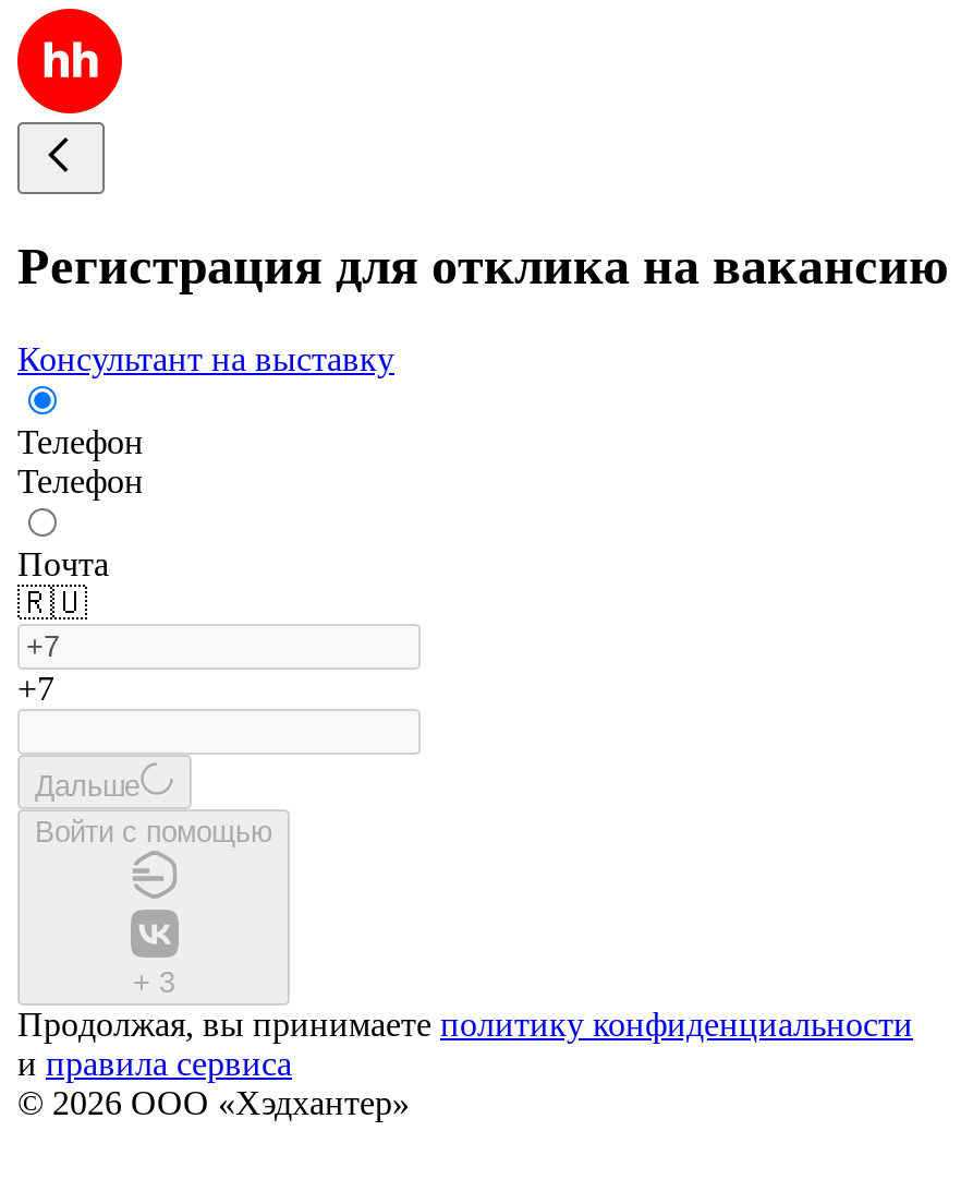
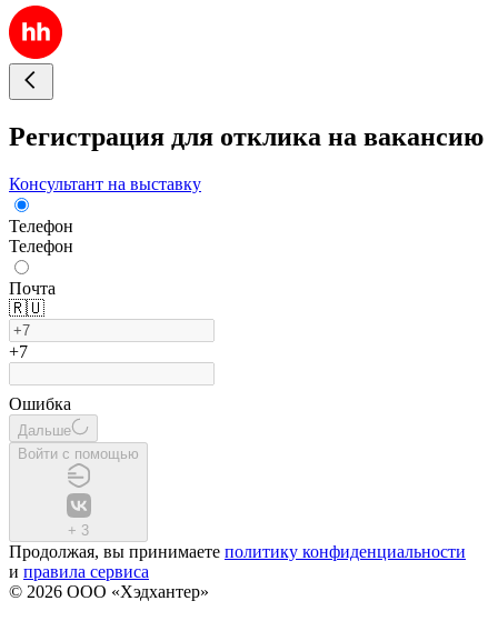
none -> [9,394,71,413] Ошибка

